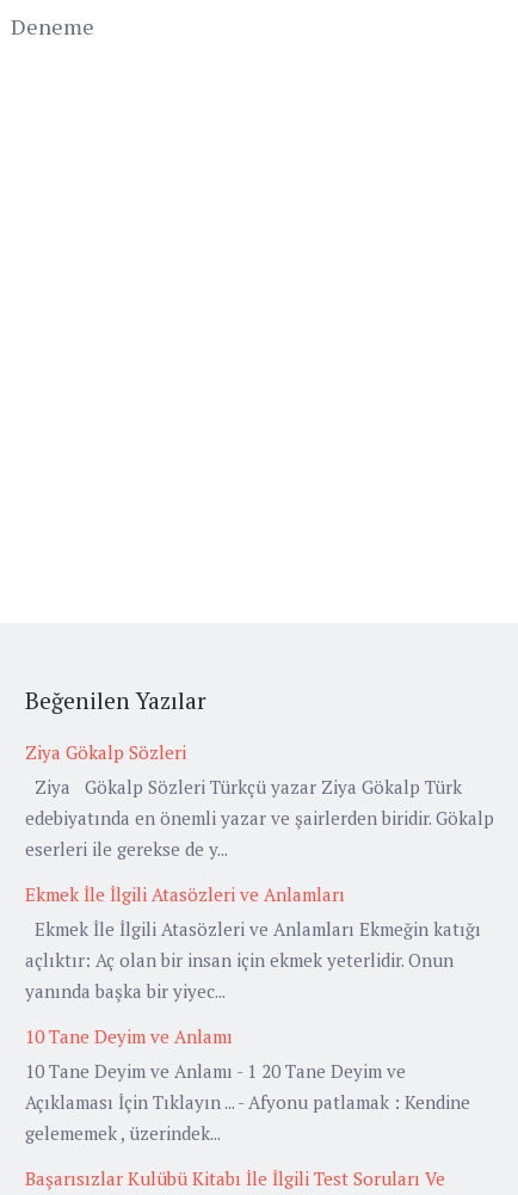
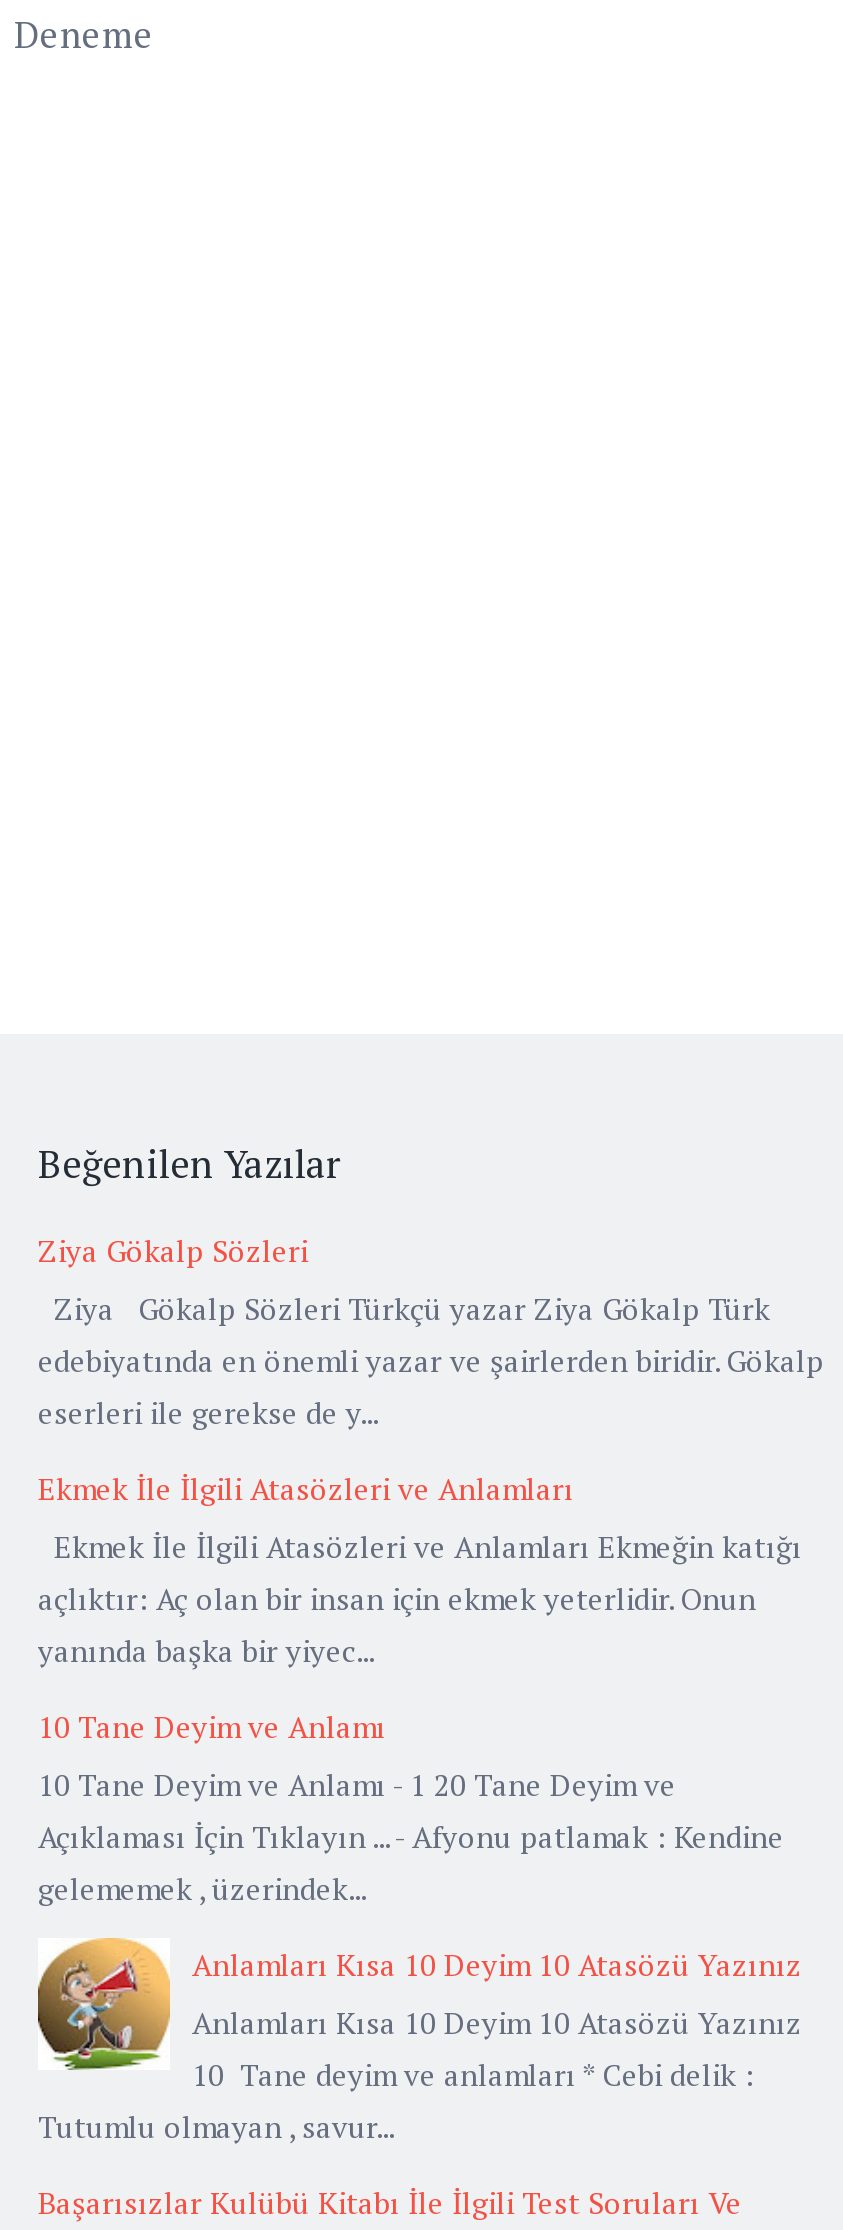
none -> [36,1936,802,2146] [image] | Anlamları Kısa 10 Deyim 10 Atasözü Yazınız | Anlamları Kısa 10 Deyim 10 Atasözü Yazınız | 10 Tane deyim ve anlamları * Cebi delik : | Tutumlu olmayan , savur...

